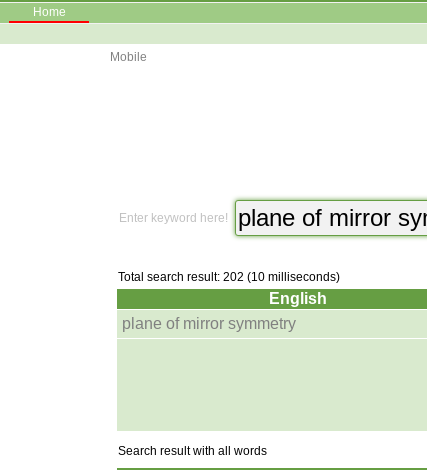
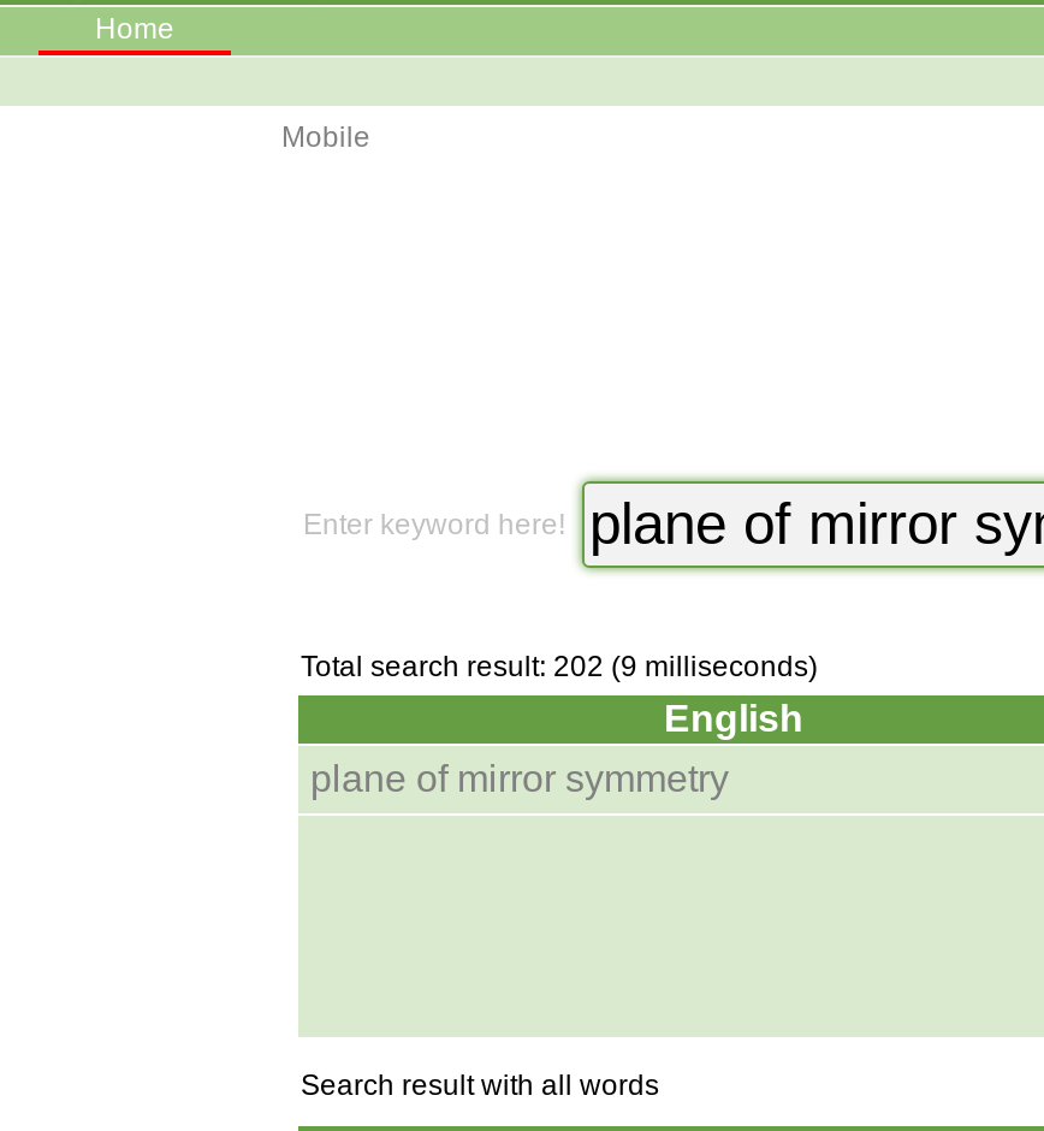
[118,270,340,284] Total search result: 202 (10 milliseconds) -> [301,650,818,683] Total search result: 202 (9 milliseconds)

